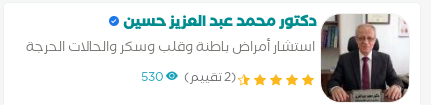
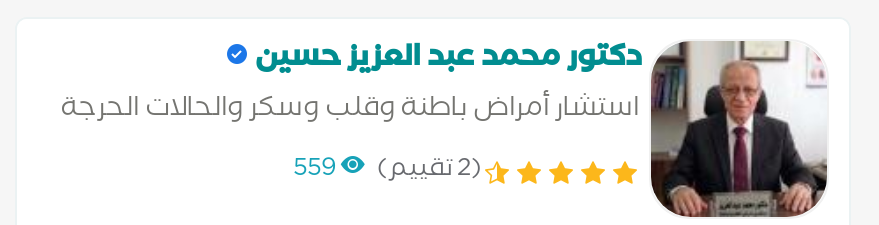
[141,68,164,91] 530 -> [293,149,337,195] 559

